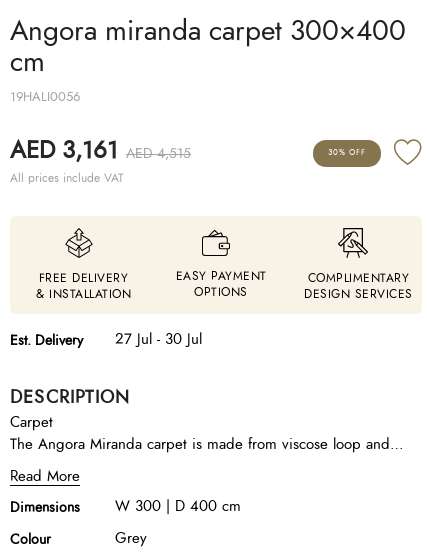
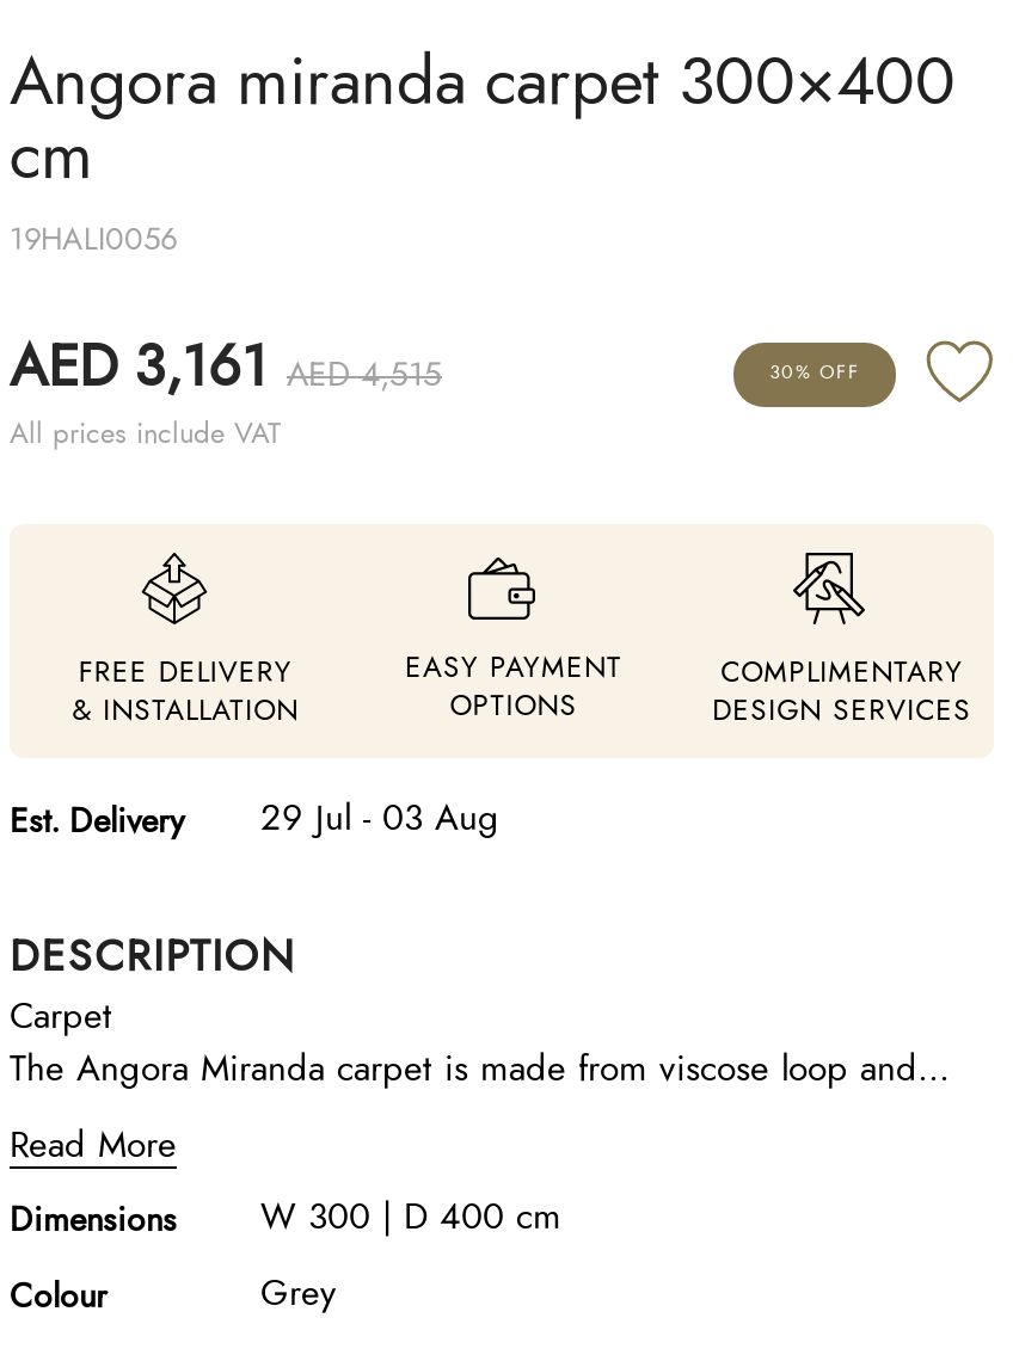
[115,332,202,347] 27 Jul - 30 Jul -> [260,801,499,836] 29 Jul - 03 Aug

